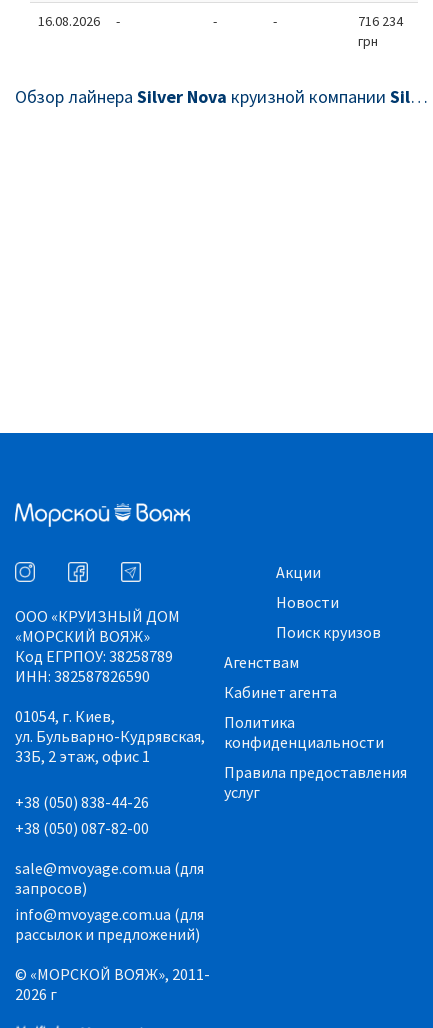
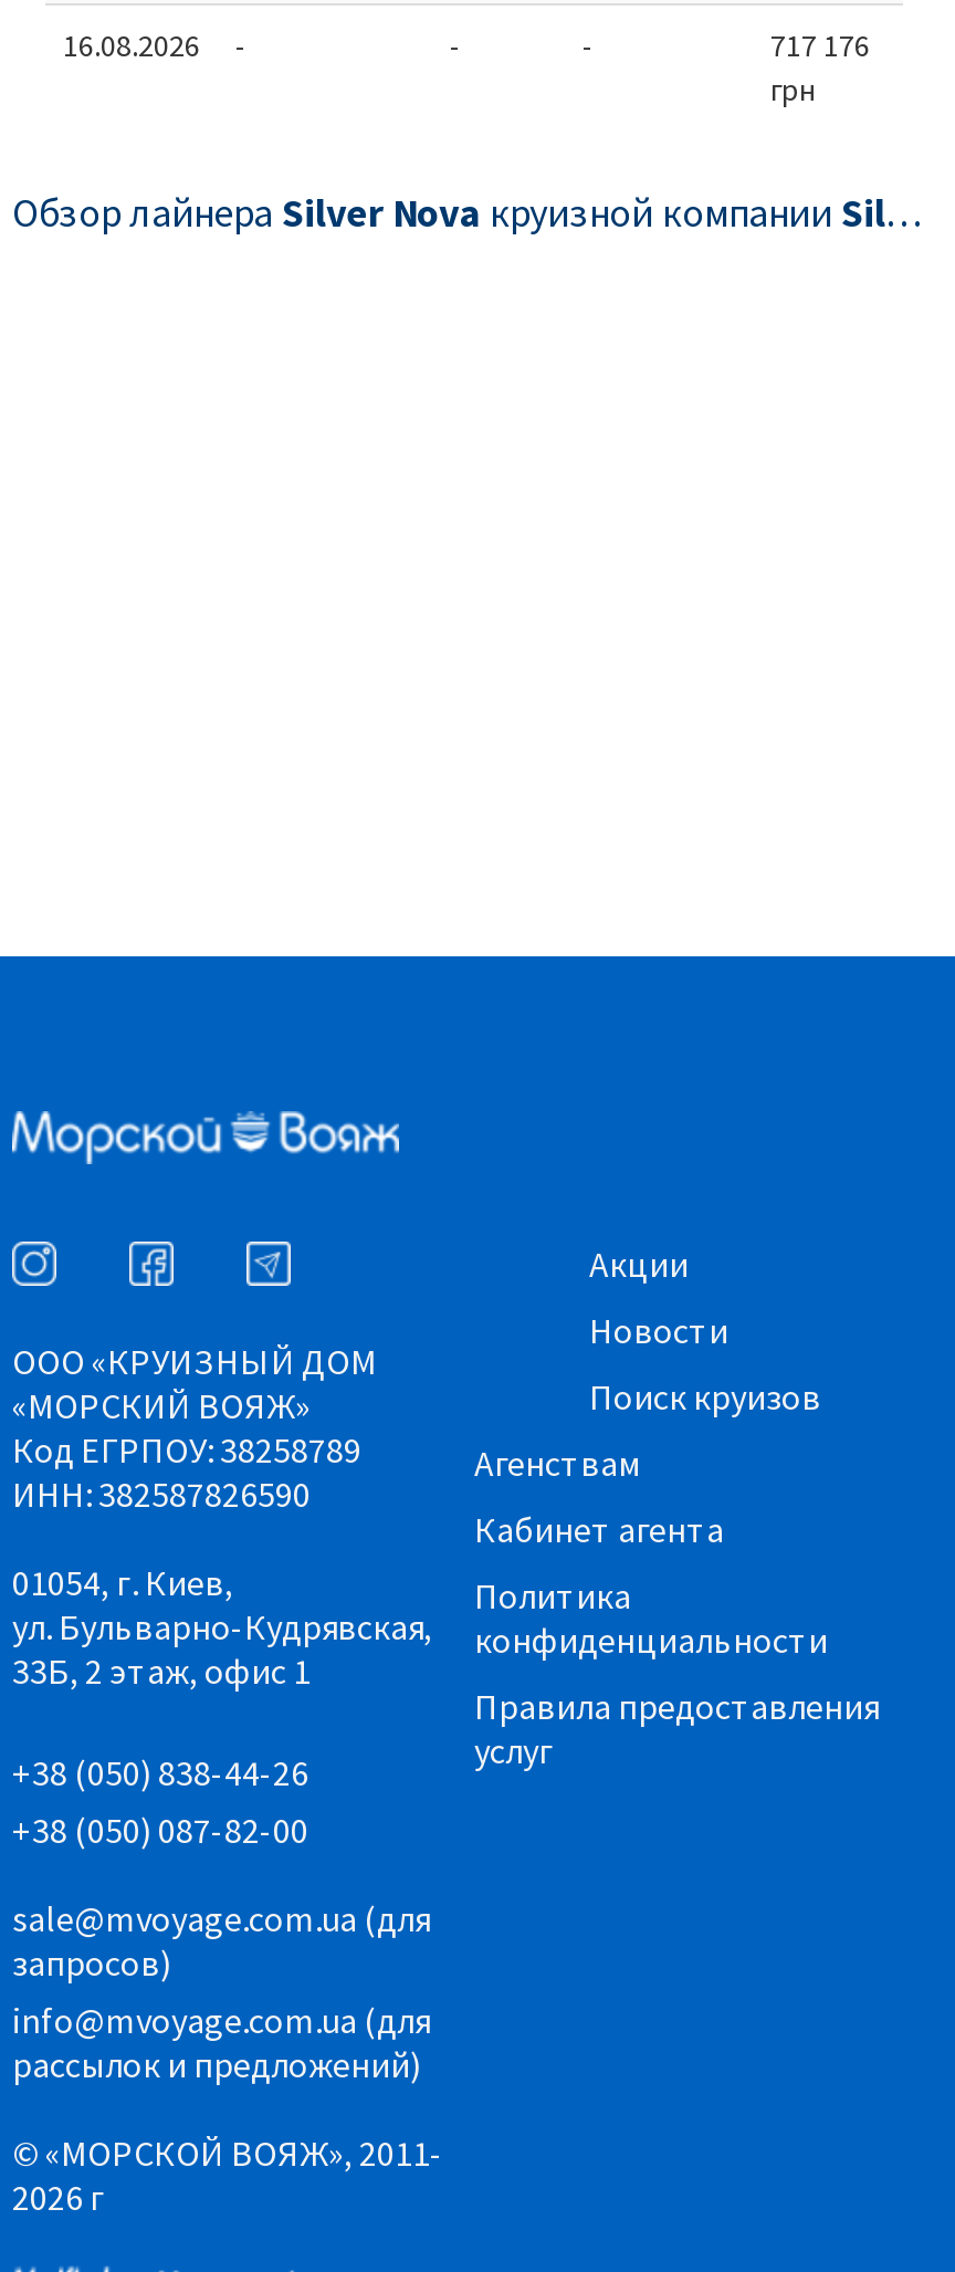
[358,12,403,30] 716 234 -> [770,26,870,65] 717 176

